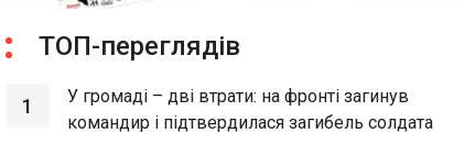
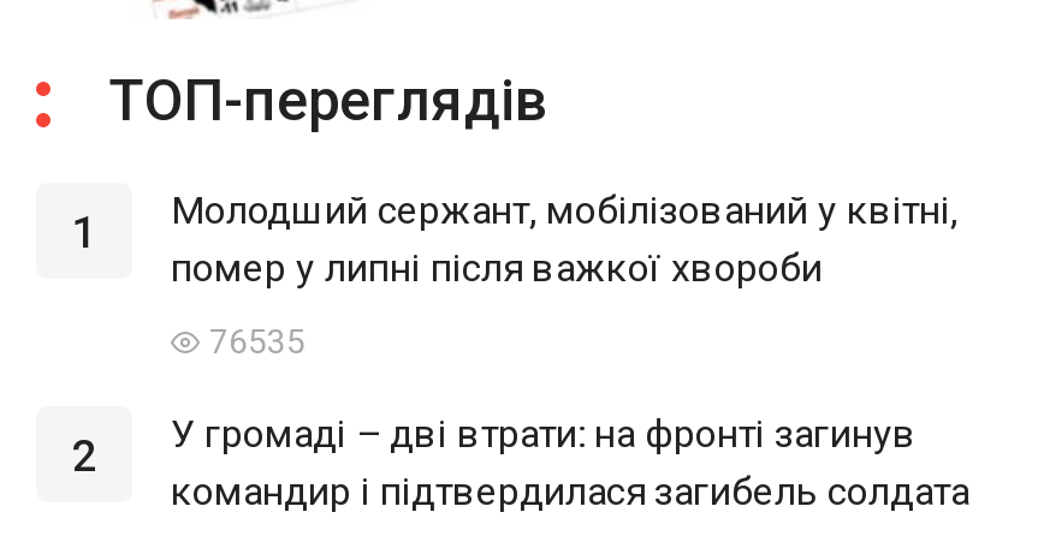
none -> [72,188,957,480] Молодший сержант, мобілізований у квітні, | помер у липні після важкої хвороби | 76535 | 2

